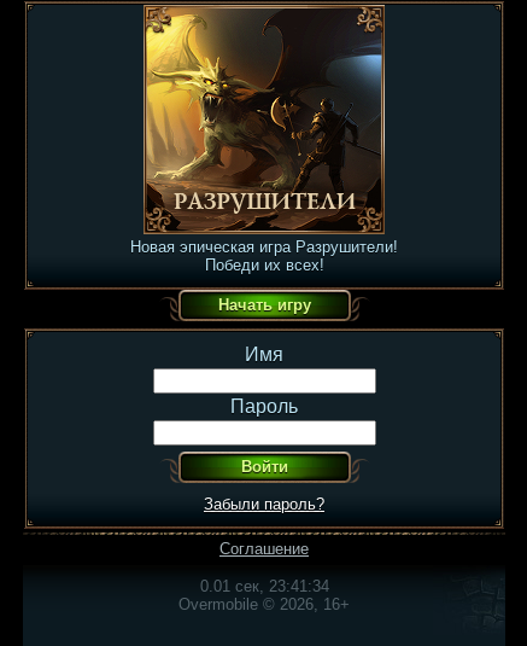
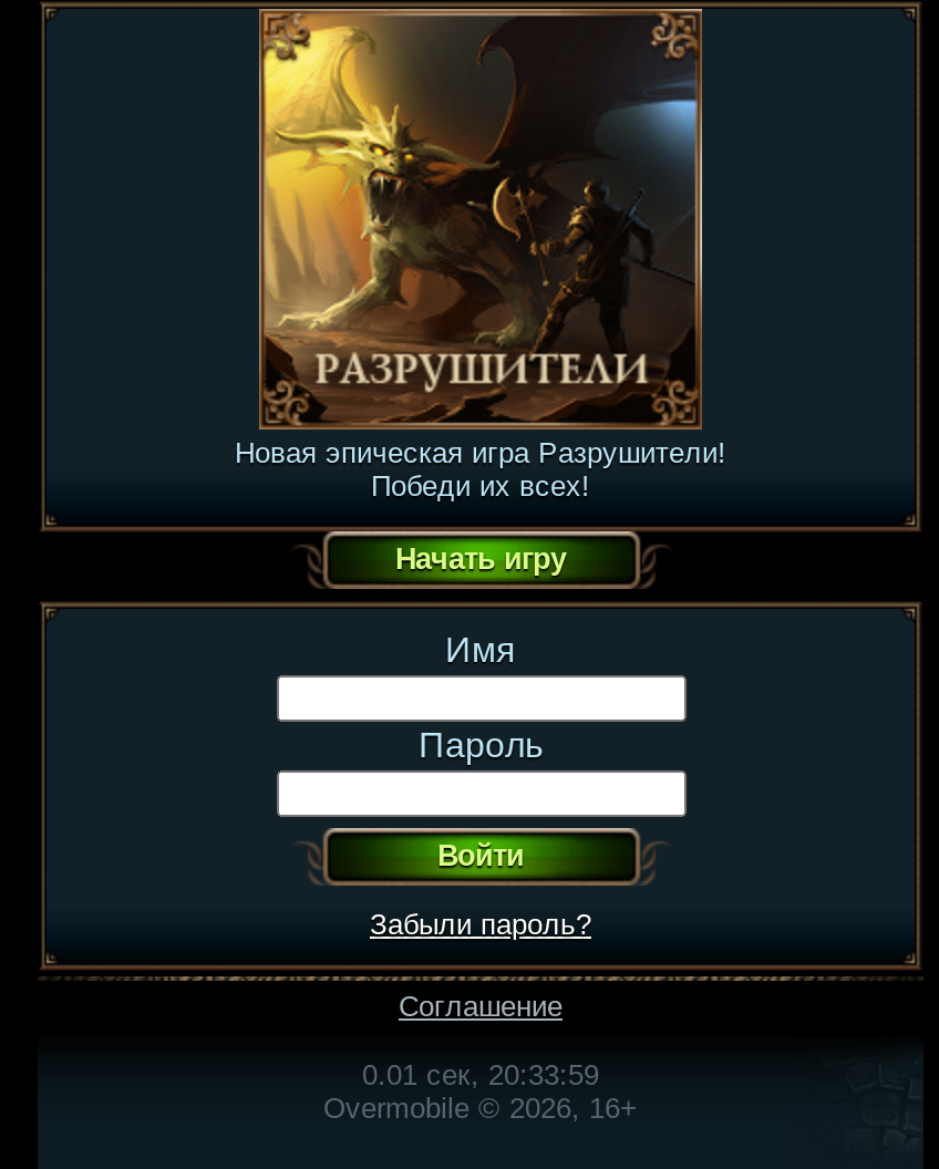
[200,577,329,595] 0.01 сек, 23:41:34 -> [362,1057,599,1090] 0.01 сек, 20:33:59

